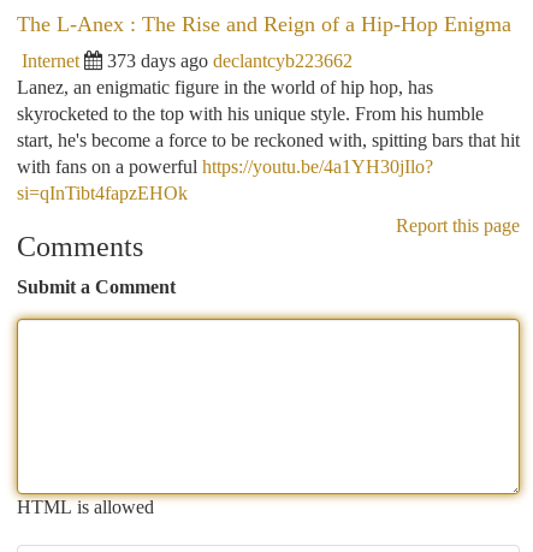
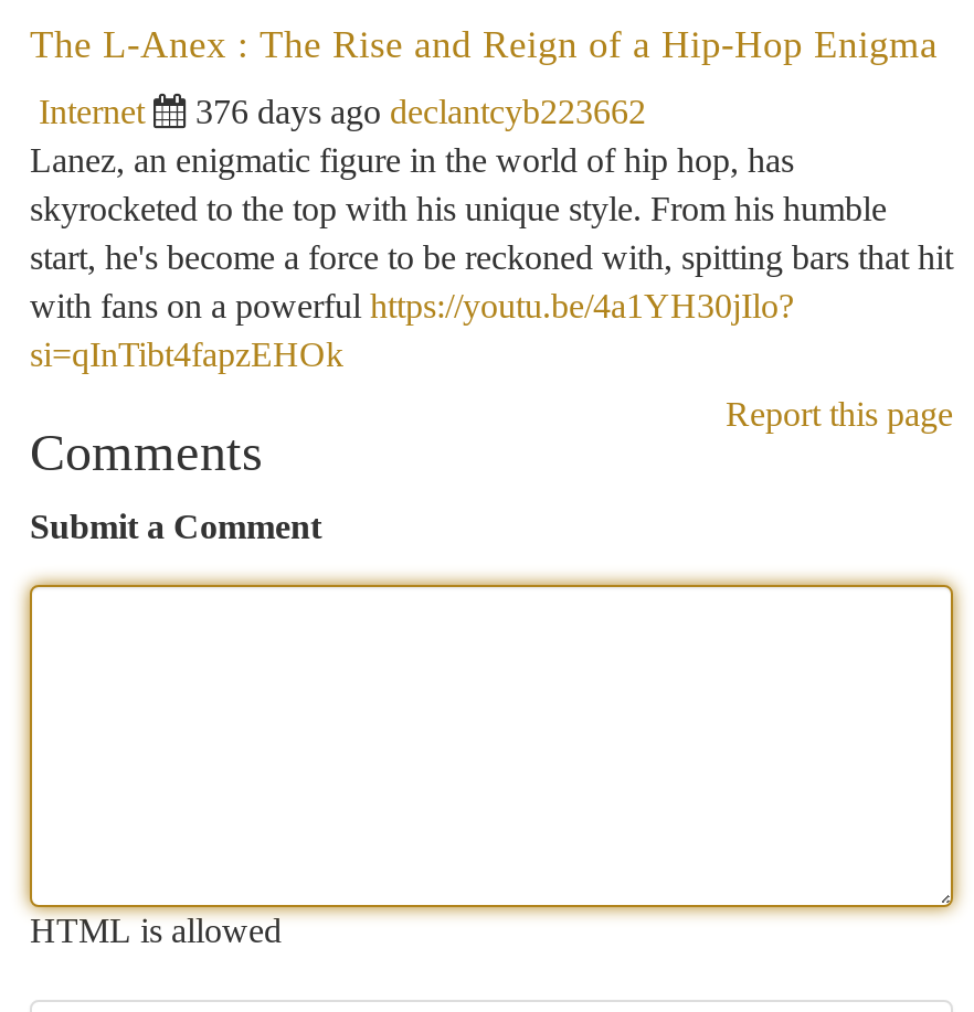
[107,51,353,71] 373 days ago declantcyb223662 -> [195,93,646,130] 376 days ago declantcyb223662

